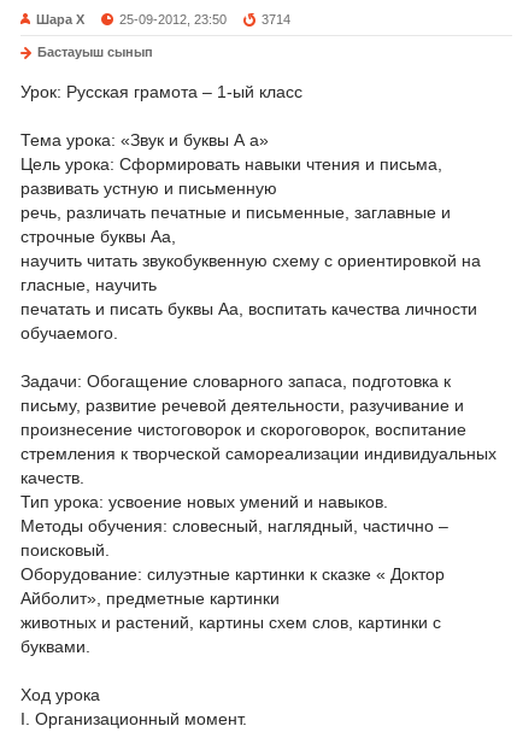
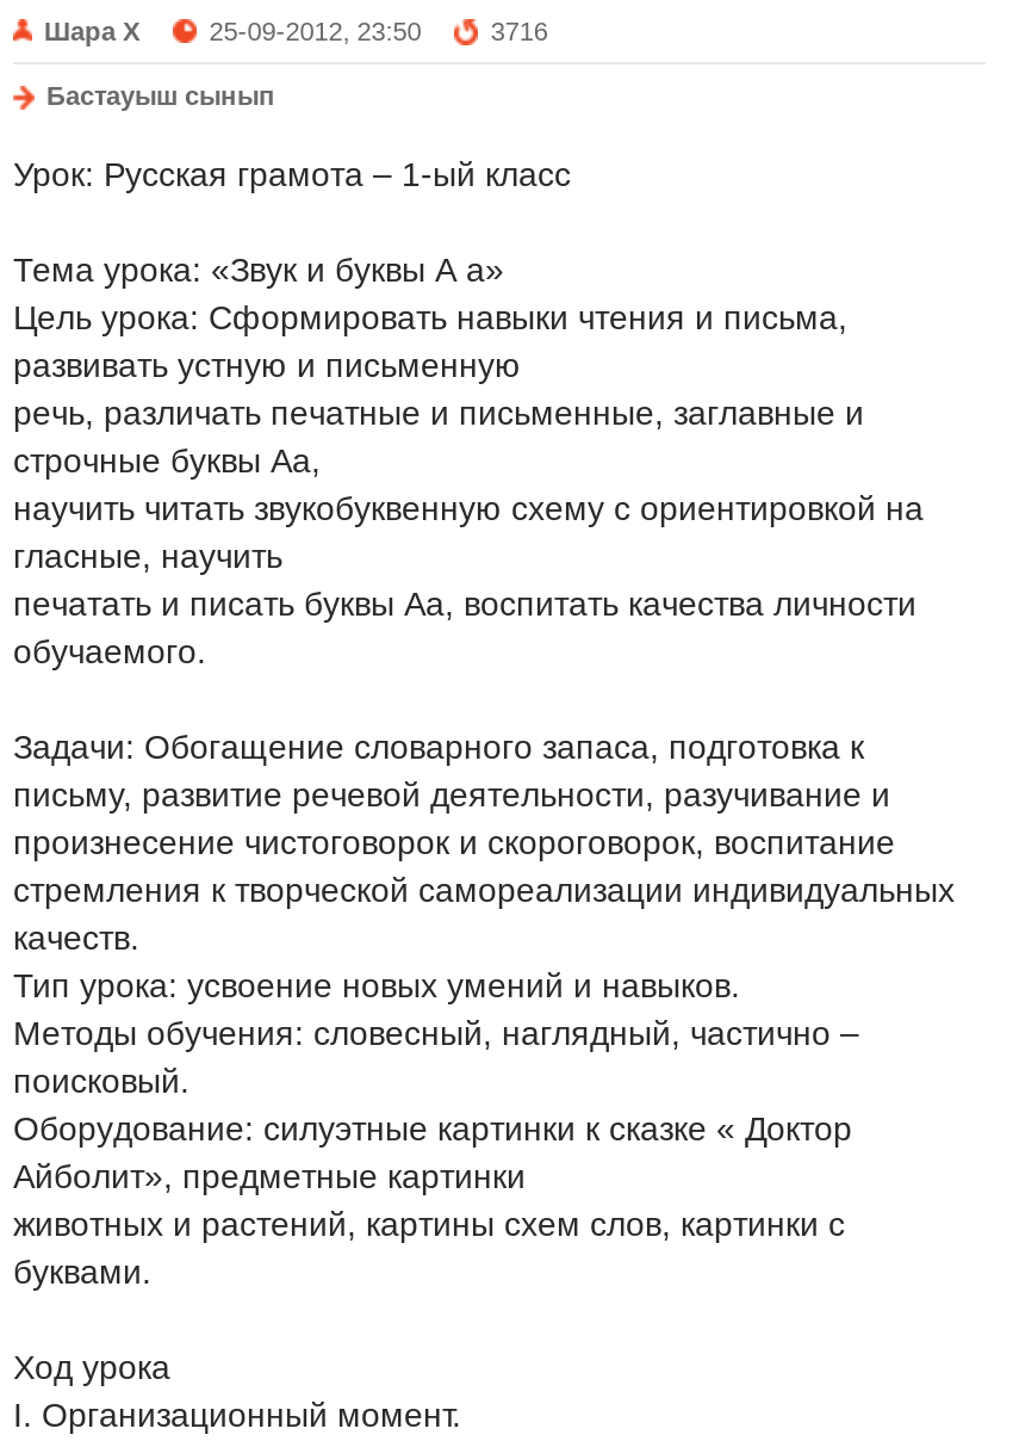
[262,12,291,27] 3714 -> [491,17,548,45] 3716

